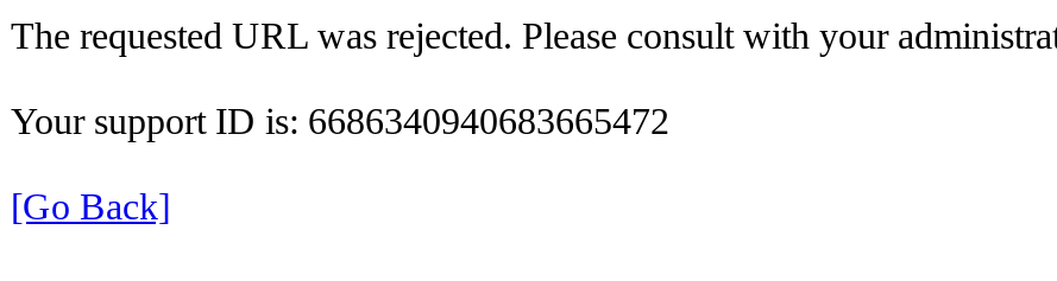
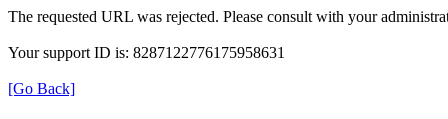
[11,101,669,141] Your support ID is: 6686340940683665472 -> [8,44,285,61] Your support ID is: 8287122776175958631

